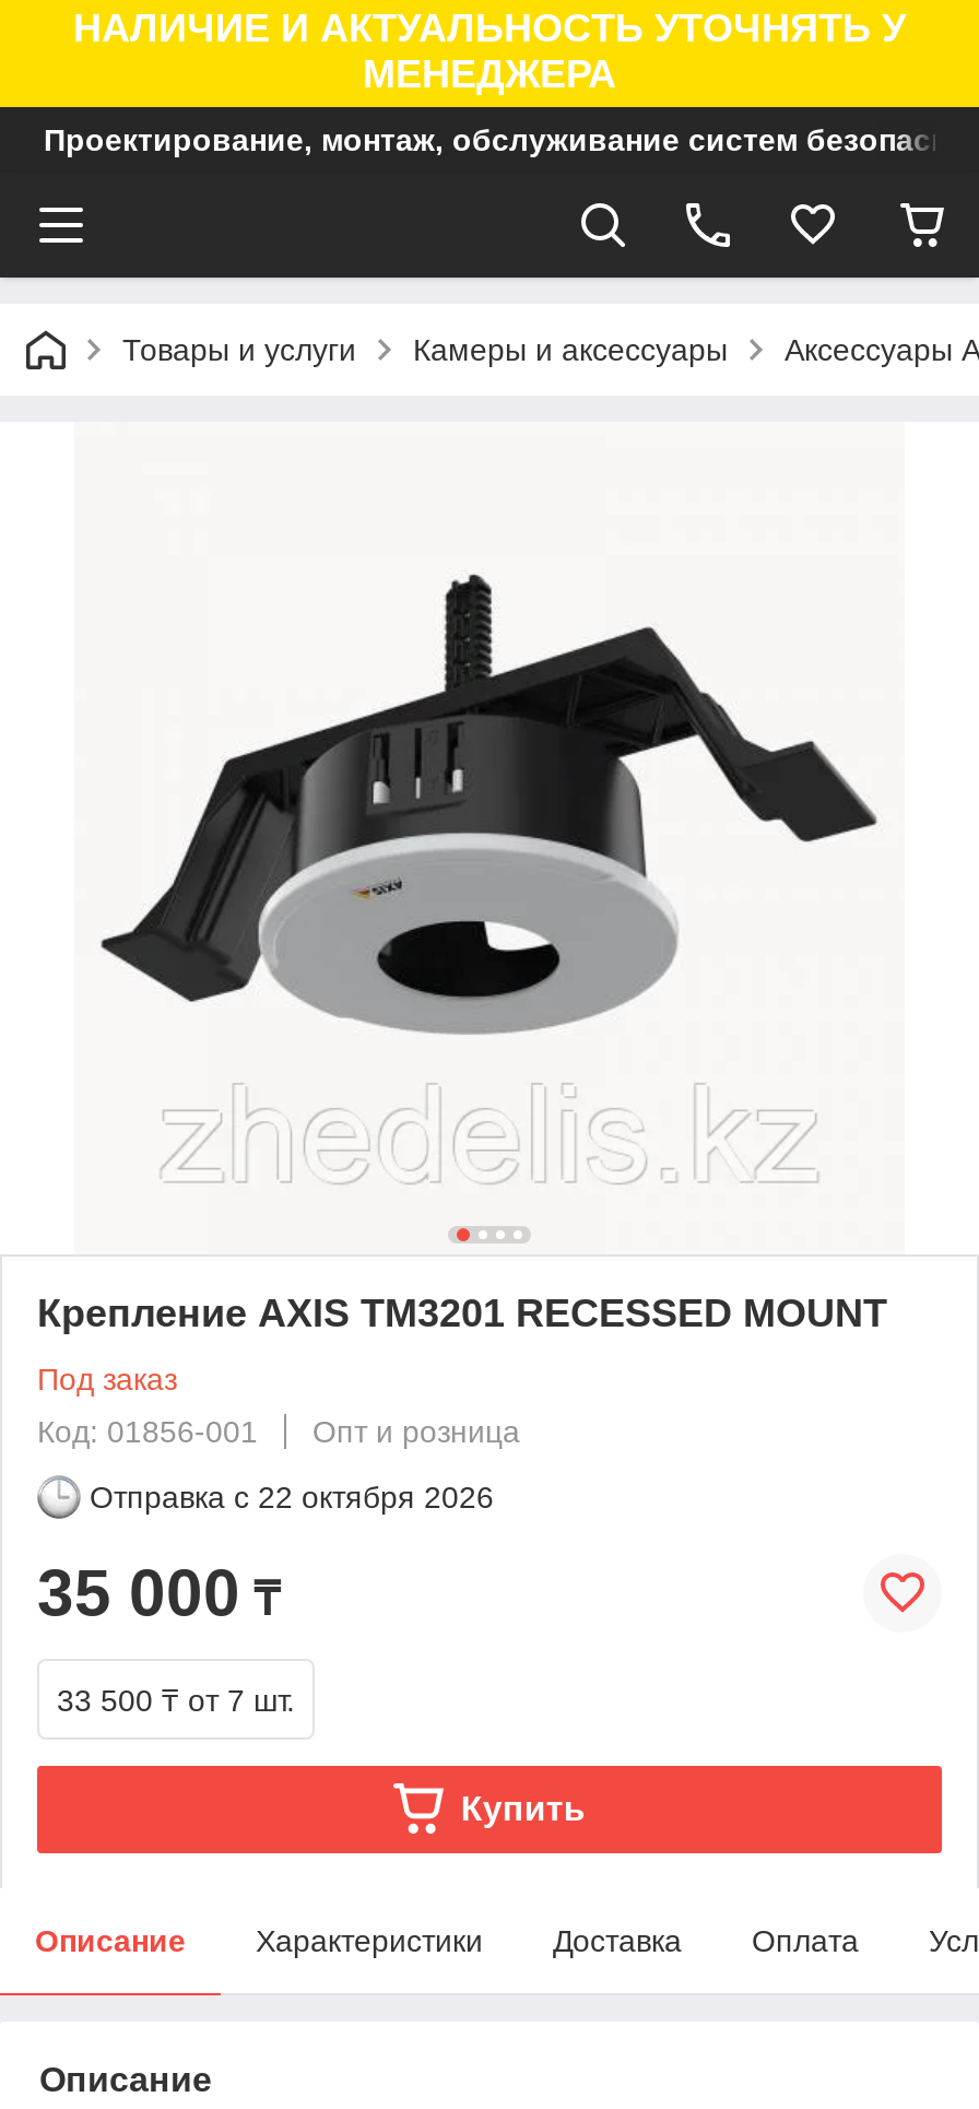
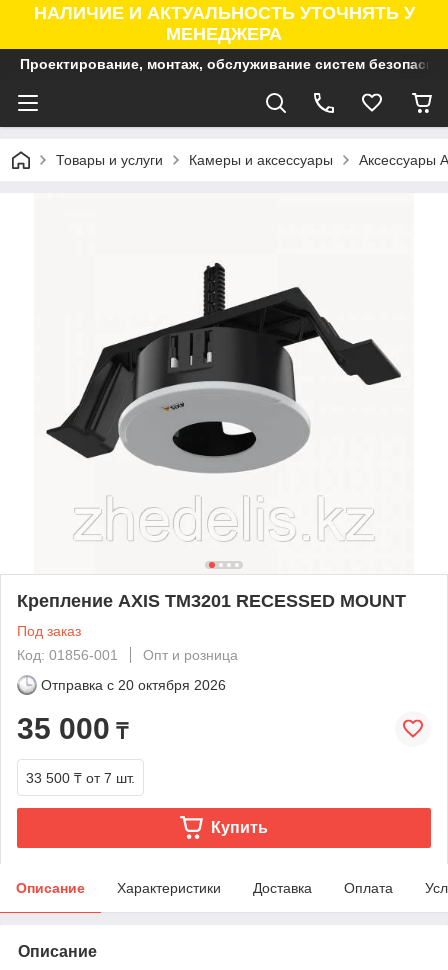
[90,1479,494,1514] Отправка с 22 октября 2026 -> [41,677,226,693] Отправка с 20 октября 2026

